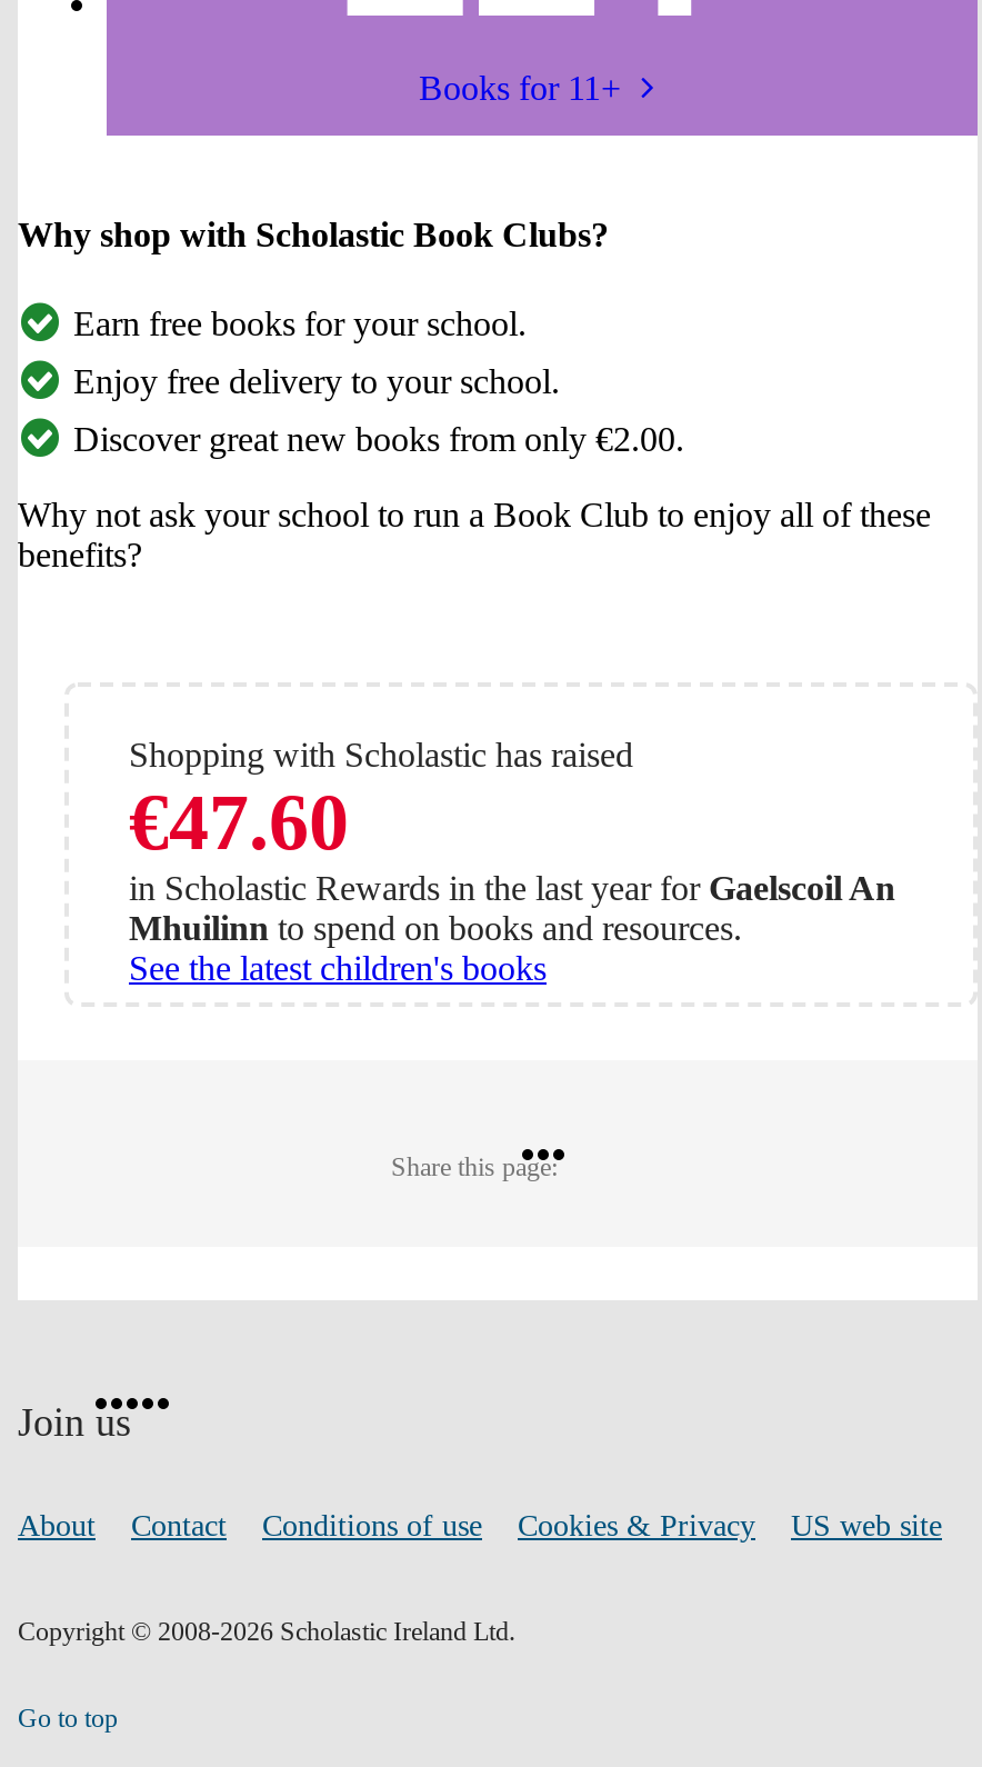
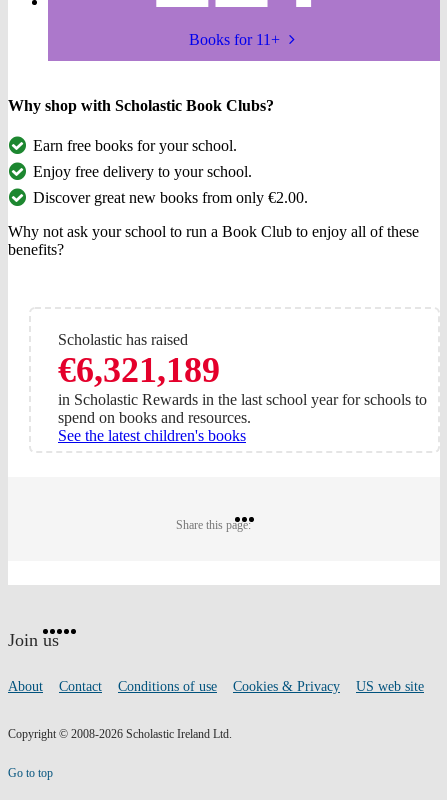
[129,735,895,946] Shopping with Scholastic has raised | €47.60 | in Scholastic Rewards in the last year for Gaelscoil An | Mhuilinn to spend on books and resources. -> [58,331,427,426] Scholastic has raised | €6,321,189 | in Scholastic Rewards in the last school year for schools to | spend on books and resources.

